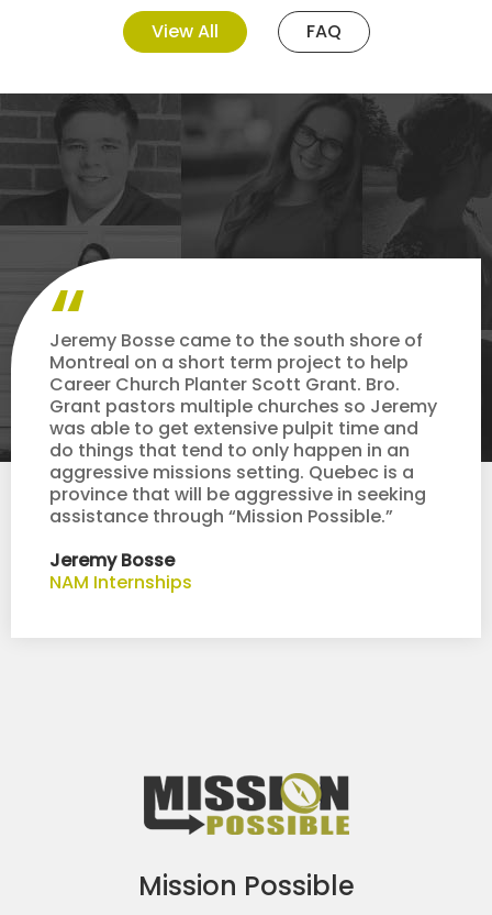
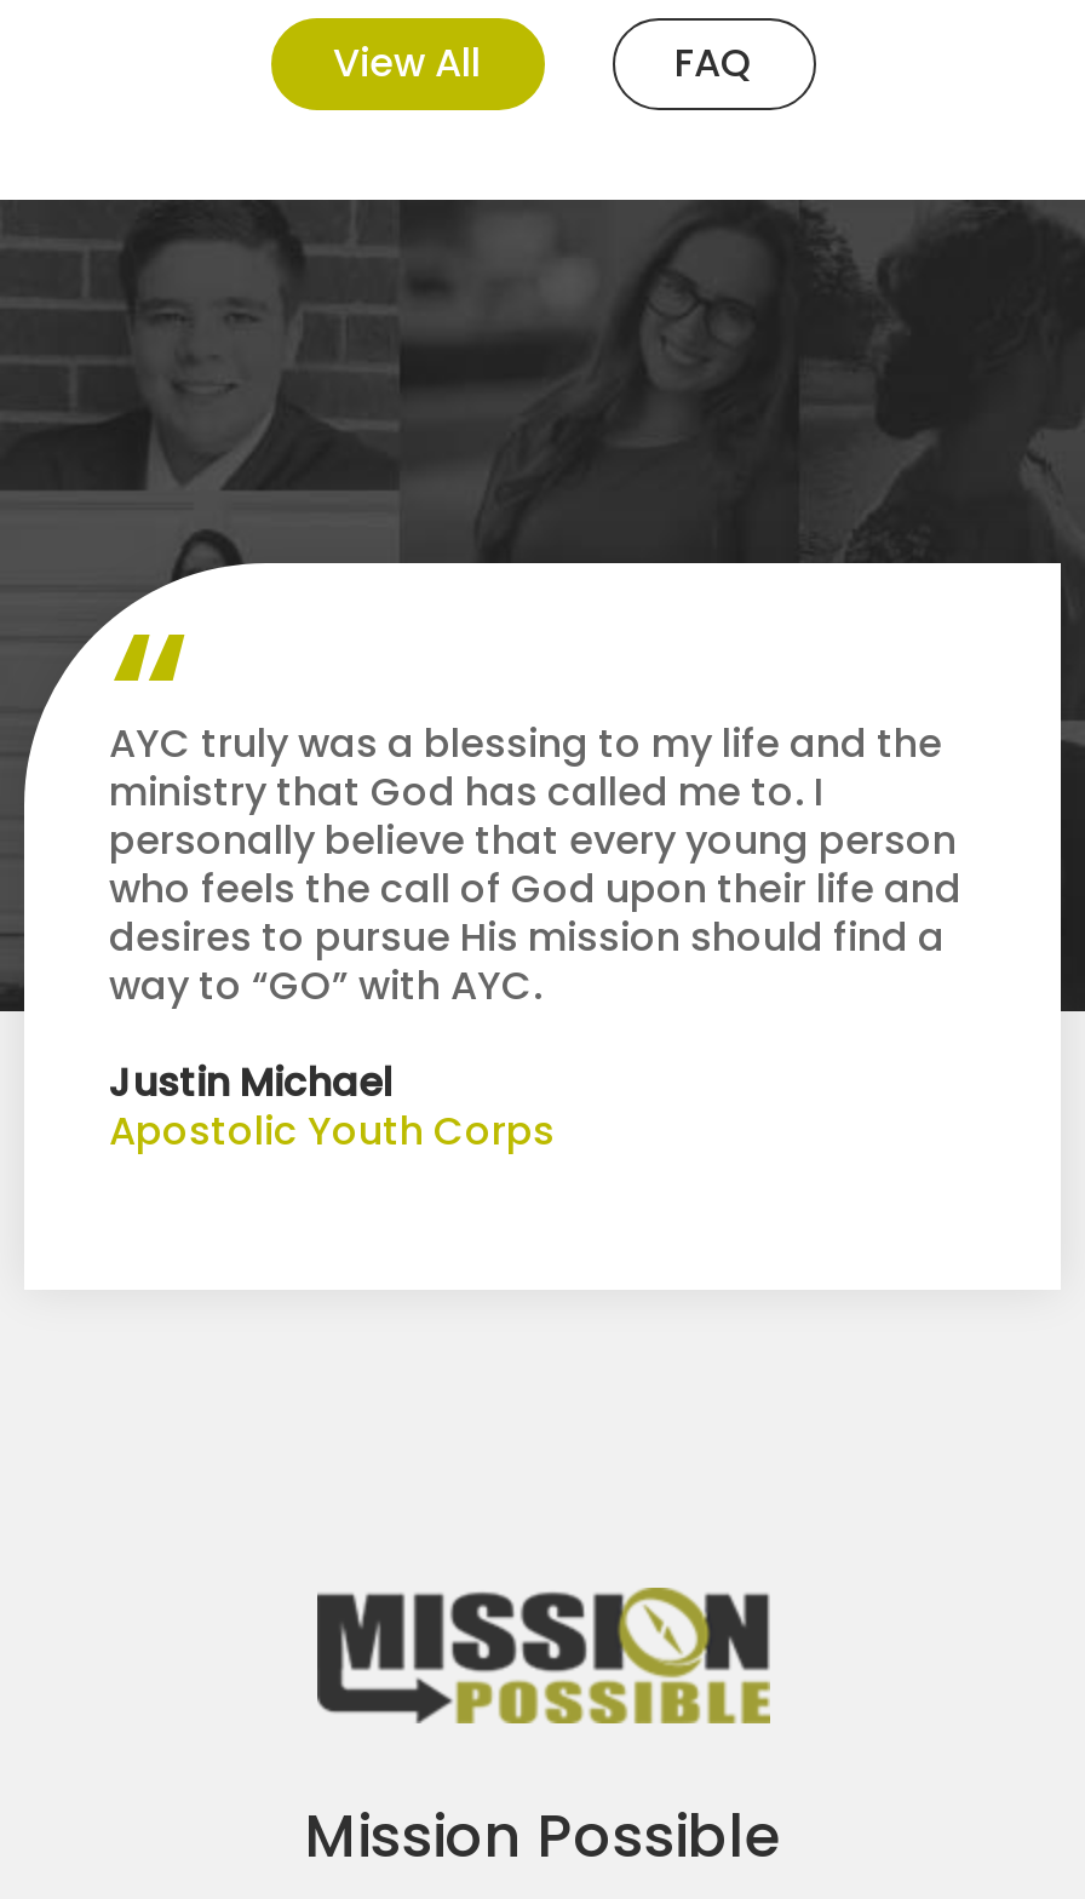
[49,328,437,530] Jeremy Bosse came to the south shore of | Montreal on a short term project to help | Career Church Planter Scott Grant. Bro. | Grant pastors multiple churches so Jeremy | was able to get extensive pulpit time and | do things that tend to only happen in an | aggressive missions setting. Quebec is a | province that will be aggressive in seeking | assistance through “Mission Possible.” -> [109,717,961,1015] AYC truly was a blessing to my life and the | ministry that God has called me to. I | personally believe that every young person | who feels the call of God upon their life and | desires to pursue His mission should find a | way to “GO” with AYC.
[49,548,192,596] Jeremy Bosse | NAM Internships -> [109,1056,555,1160] Justin Michael | Apostolic Youth Corps

